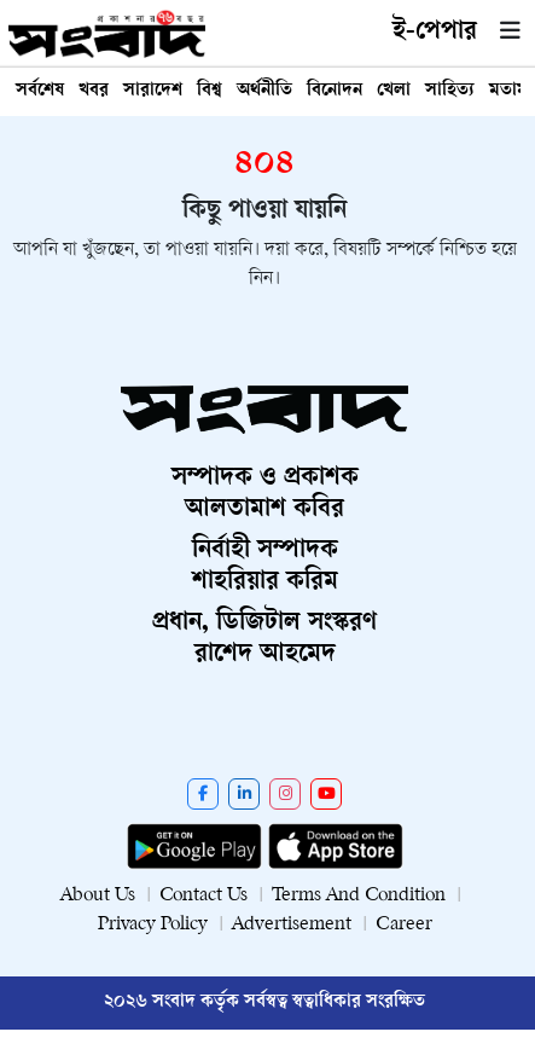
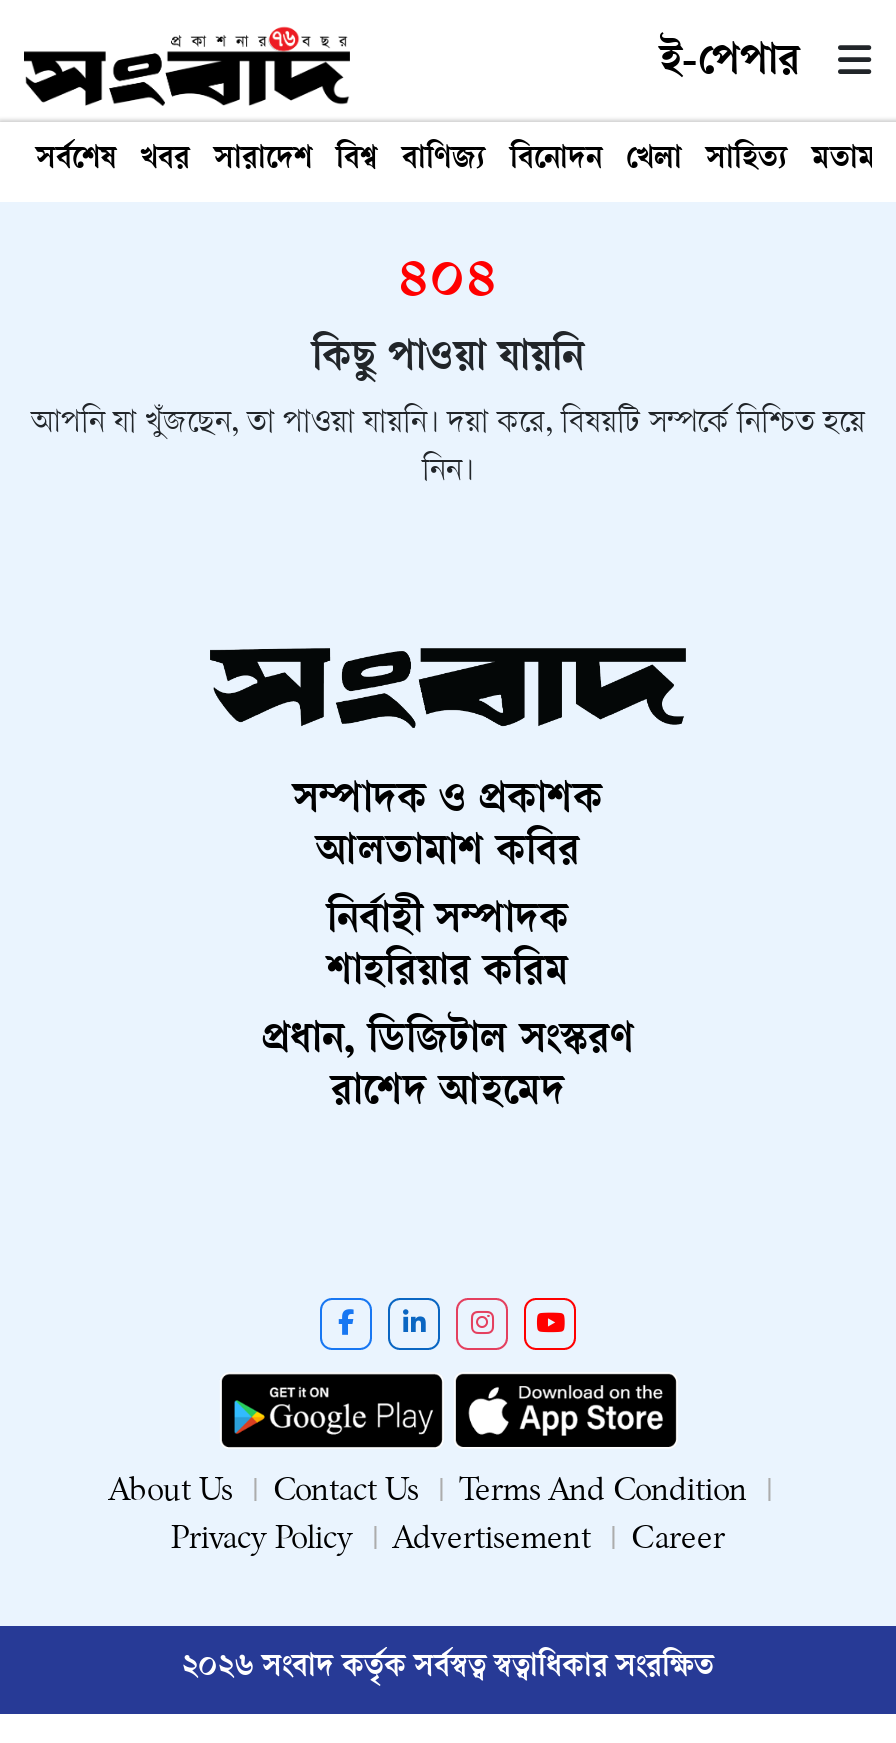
[237,81,292,101] অর্থনীতি -> [402,144,486,178] বাণিজ্য

